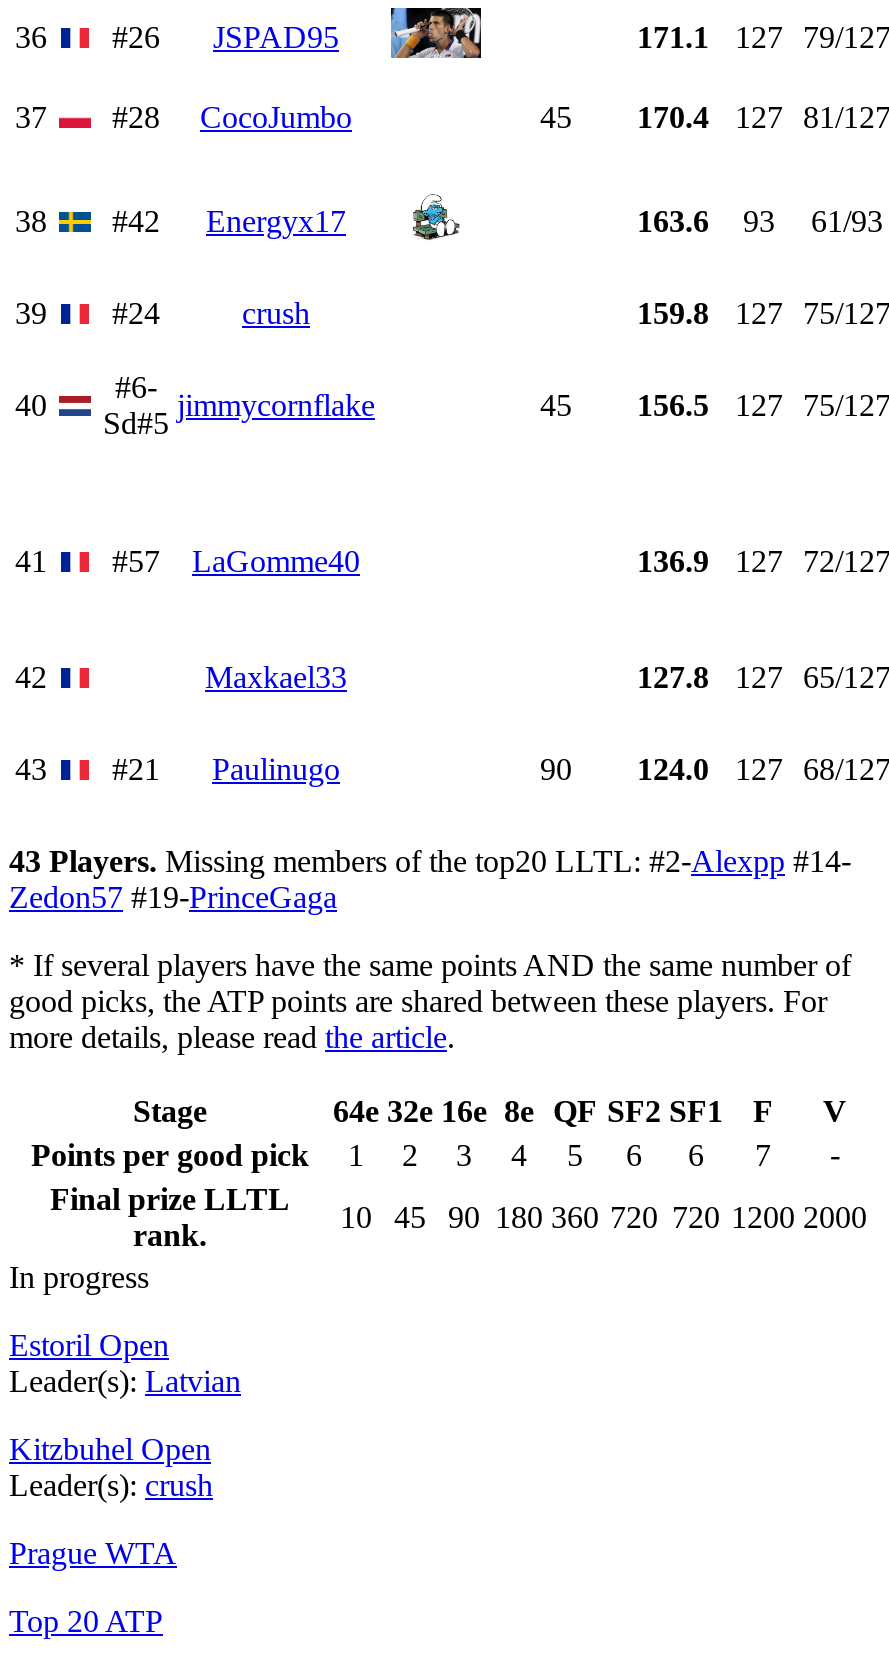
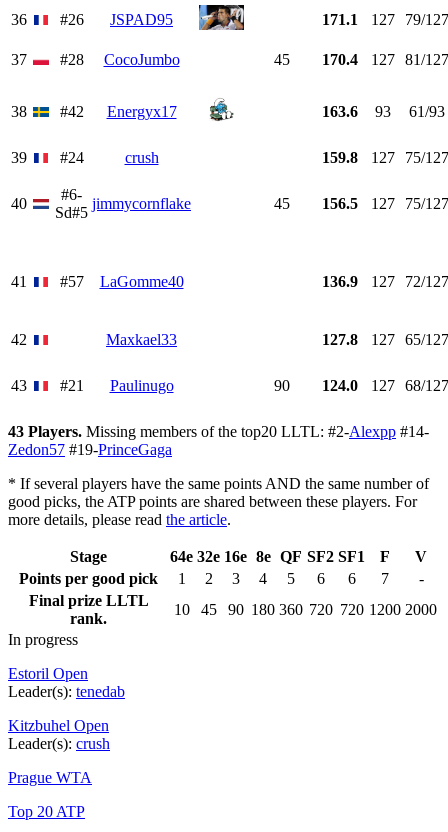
[9,1364,241,1398] Leader(s): Latvian -> [8,683,125,700] Leader(s): tenedab

